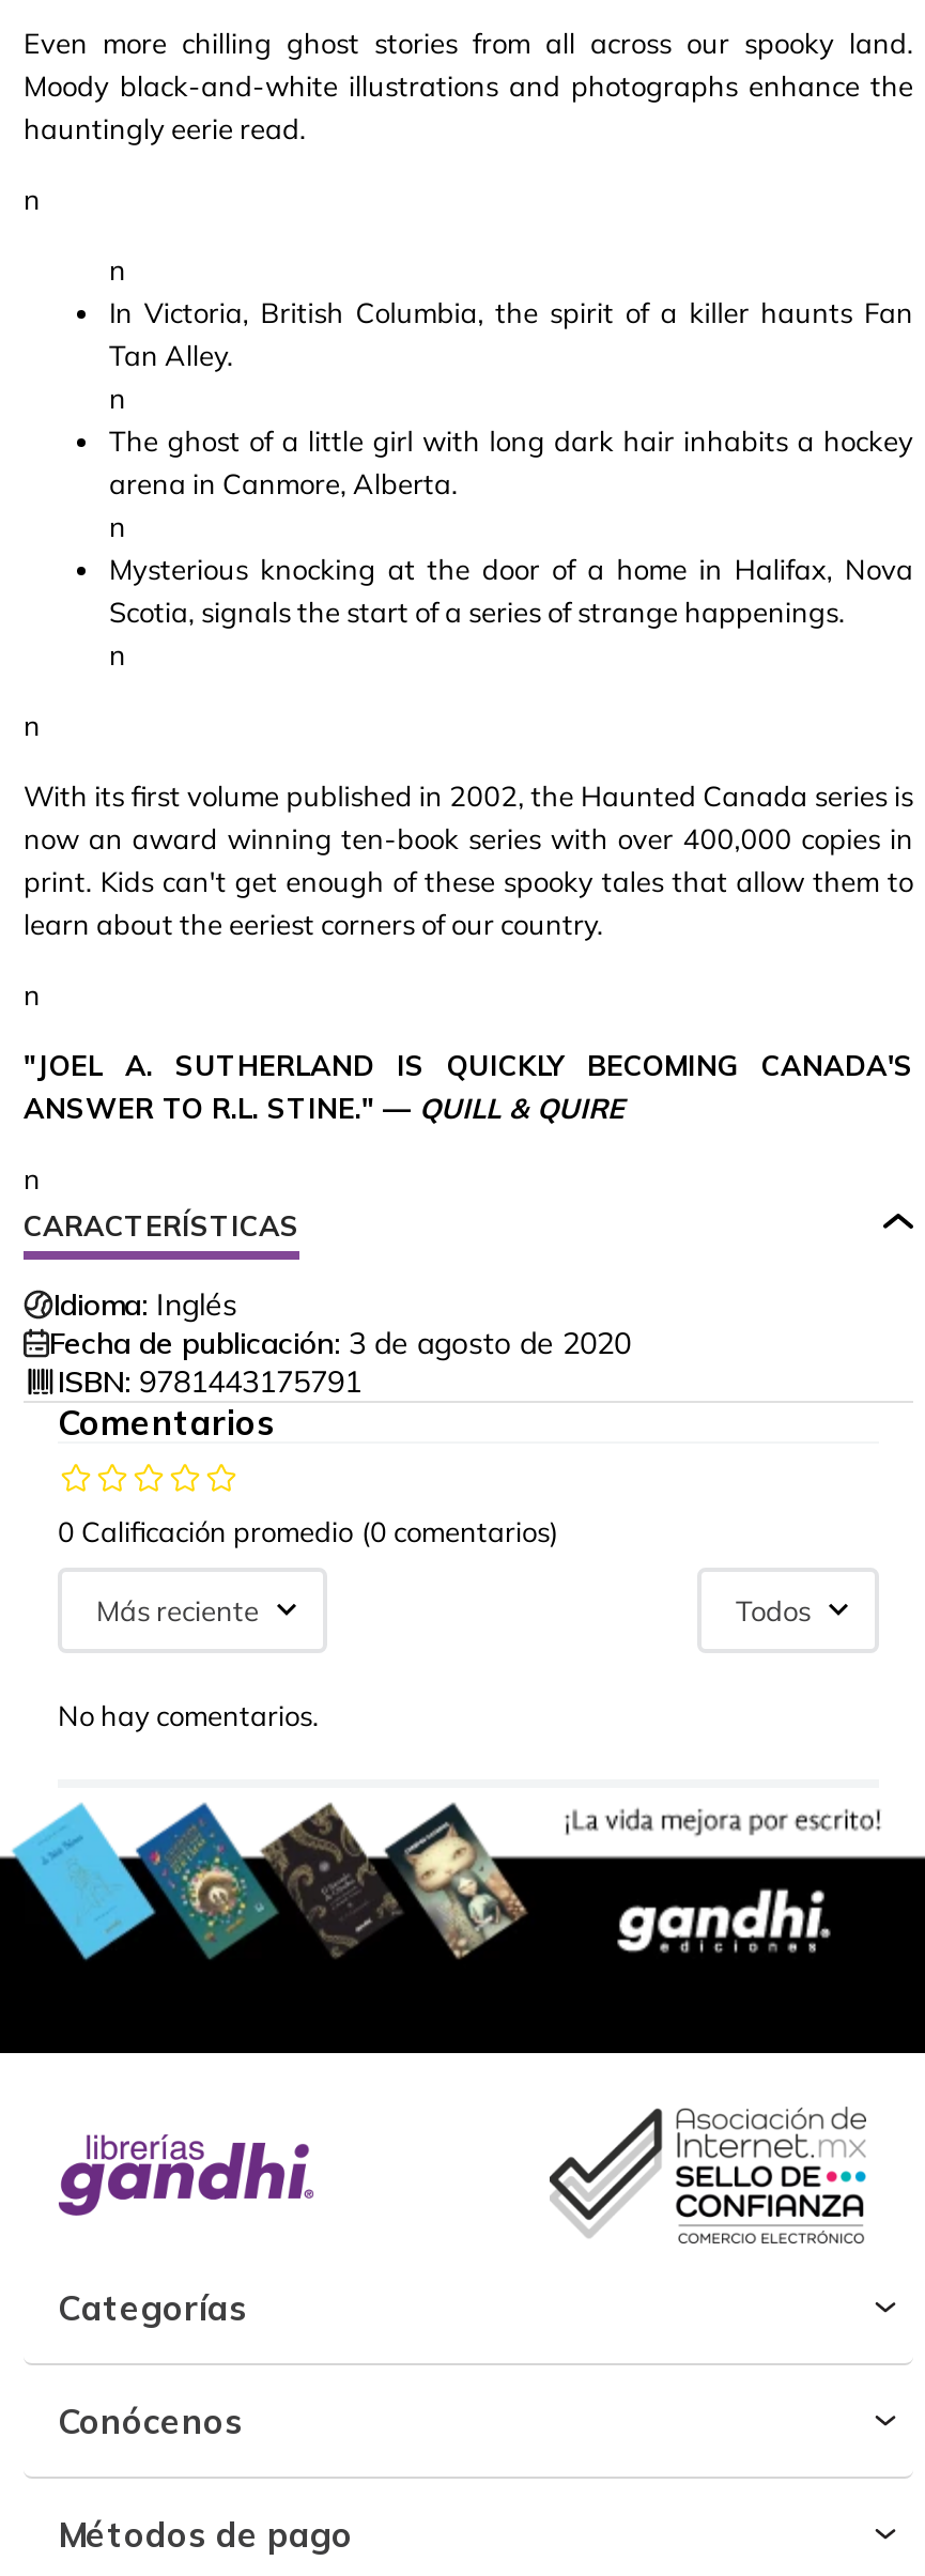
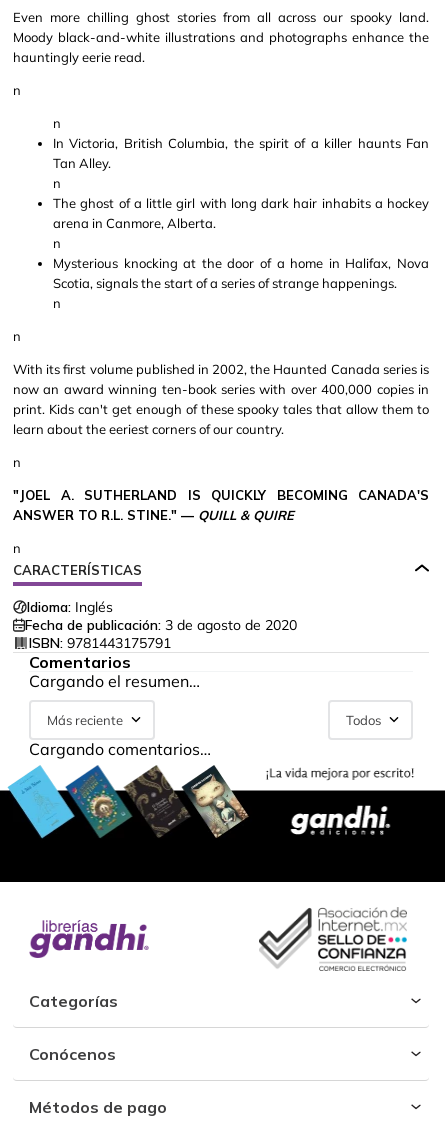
[58,1515,558,1549] 0 Calificación promedio (0 comentarios) -> [29,671,200,691] Cargando el resumen…
[58,1699,319,1733] No hay comentarios. -> [29,739,211,759] Cargando comentarios…

